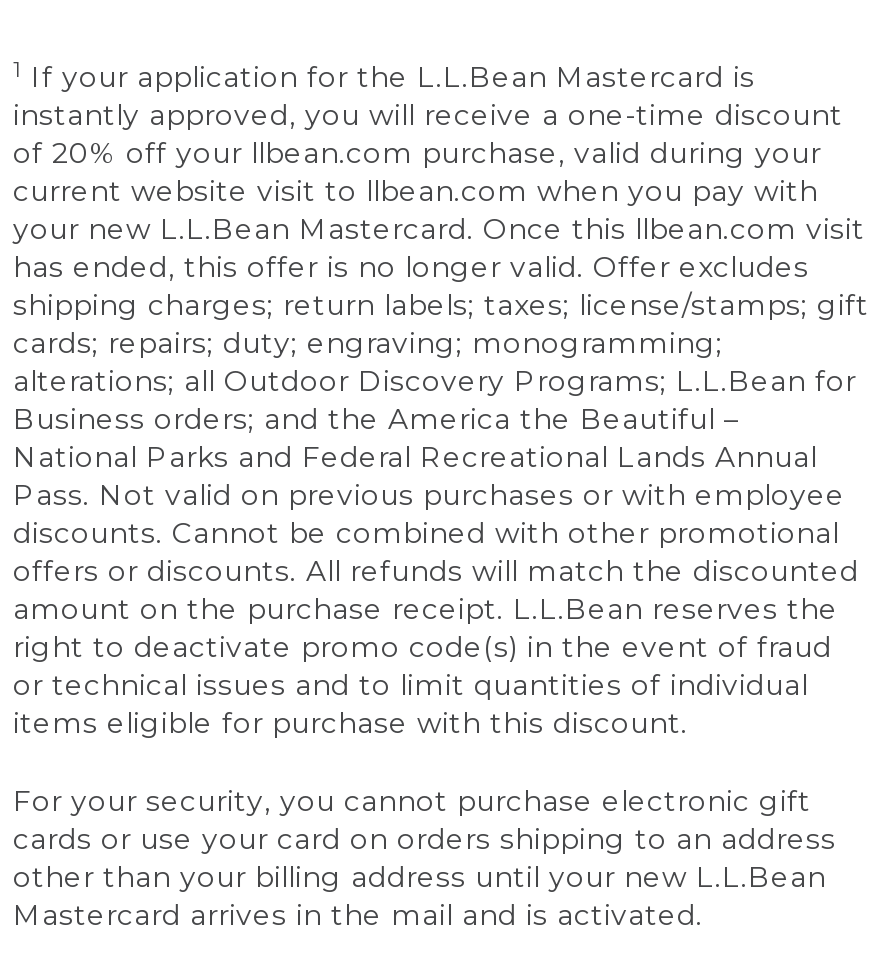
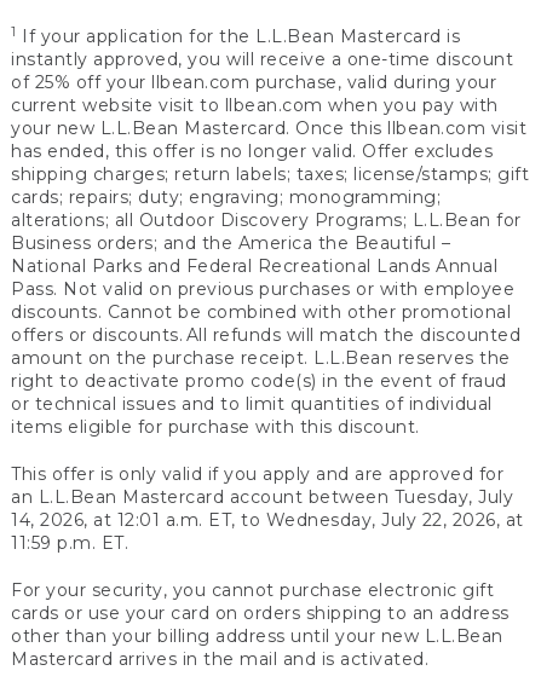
[13,135,821,171] of 20% off your llbean.com purchase, valid during your -> [11,72,496,93] of 25% off your llbean.com purchase, valid during your
none -> [11,463,523,554] This offer is only valid if you apply and are approved for | an L.L.Bean Mastercard account between Tuesday, July | 14, 2026, at 12:01 a.m. ET, to Wednesday, July 22, 2026, at | 11:59 p.m. ET.

